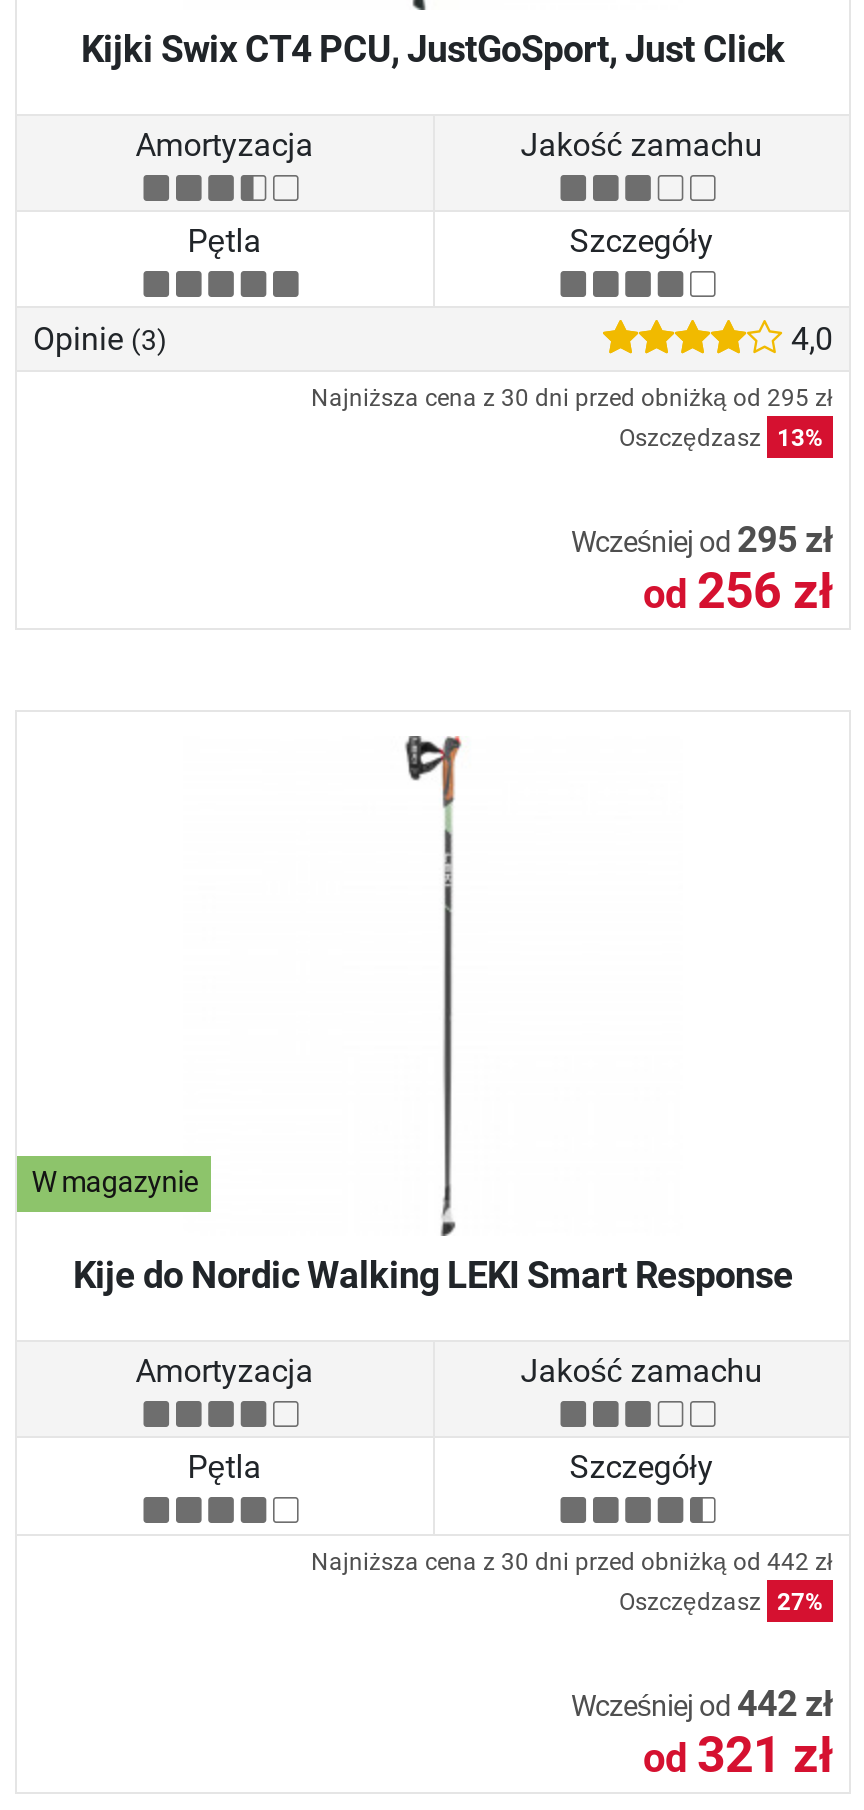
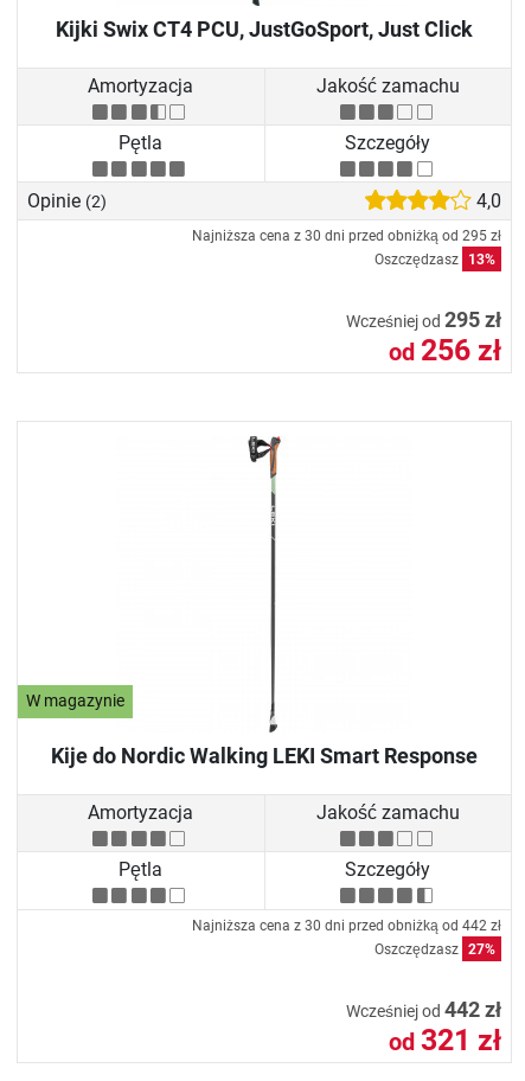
[33,319,167,357] Opinie (3) -> [27,189,107,212] Opinie (2)

